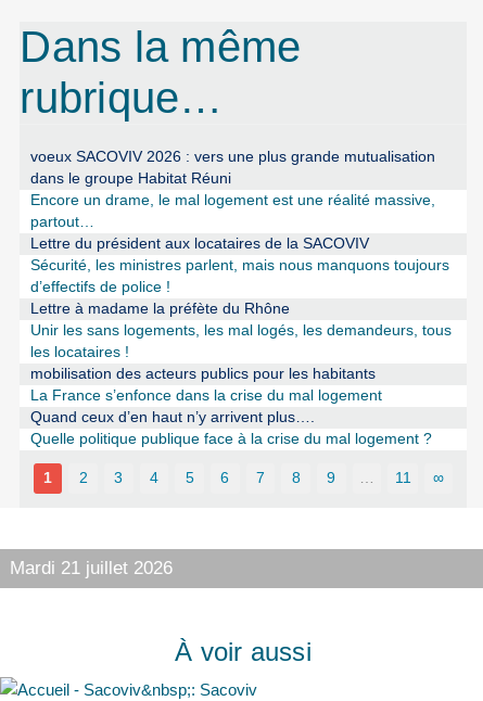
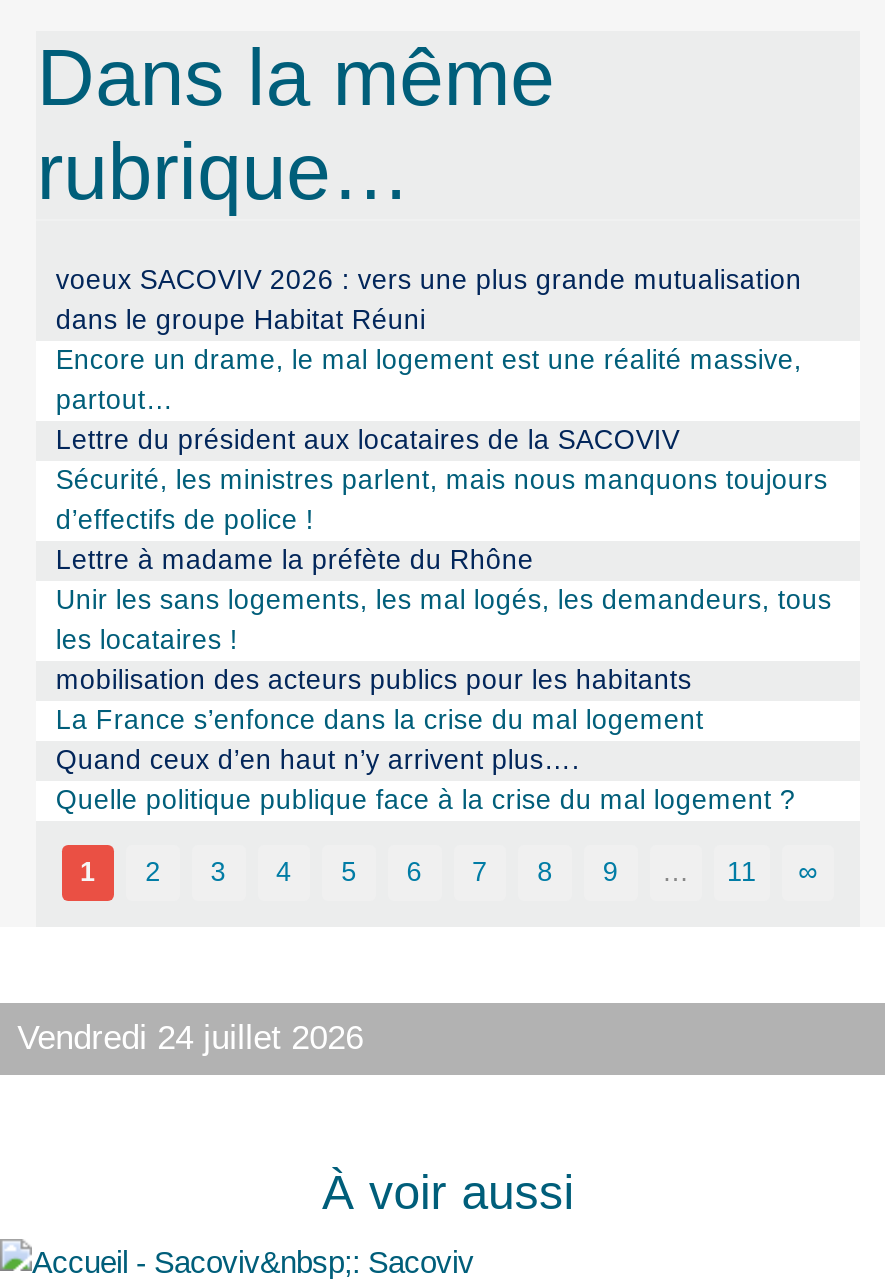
[9,557,172,579] Mardi 21 juillet 2026 -> [17,1018,363,1058] Vendredi 24 juillet 2026

